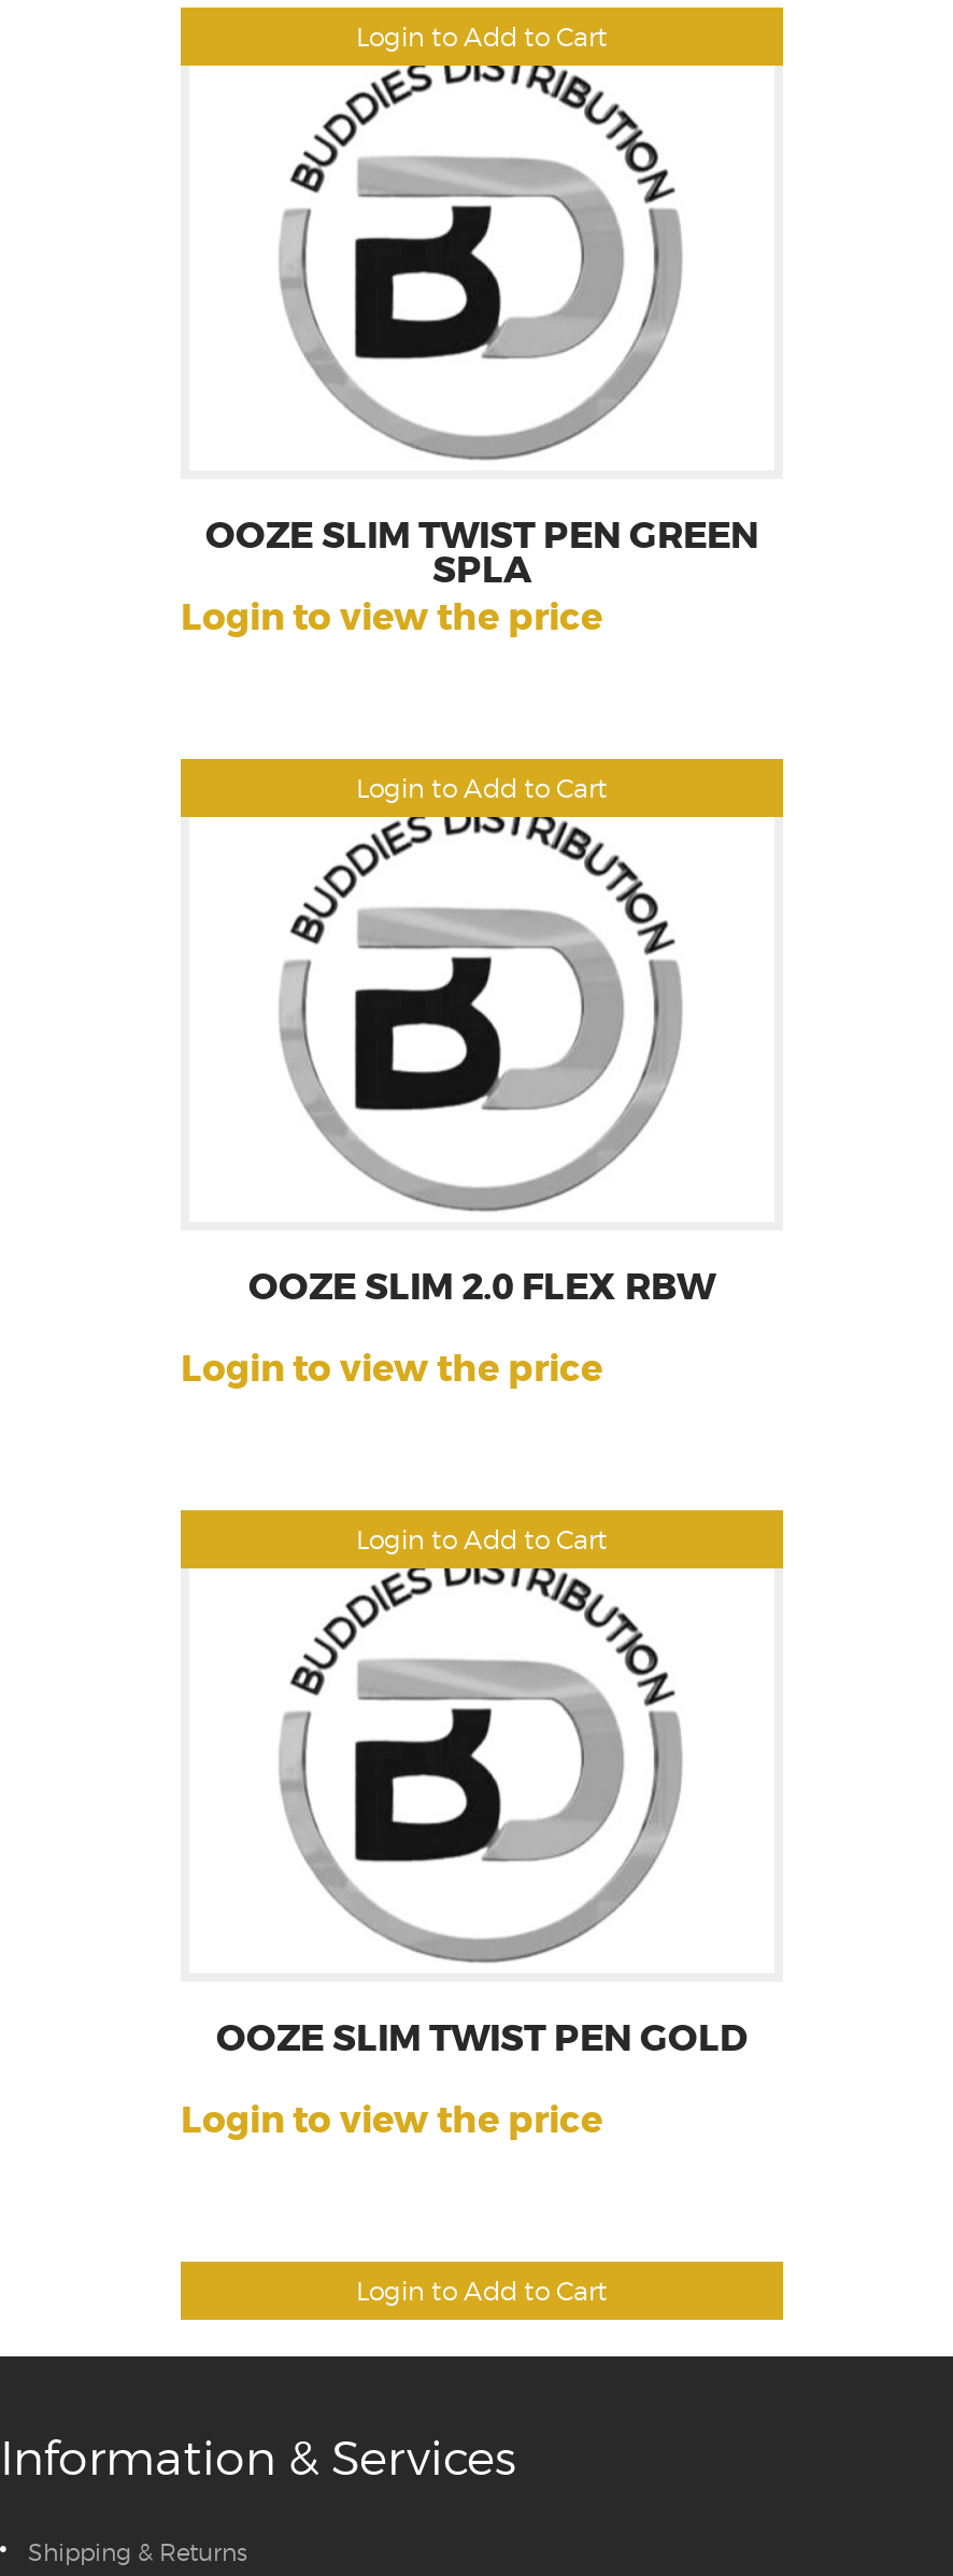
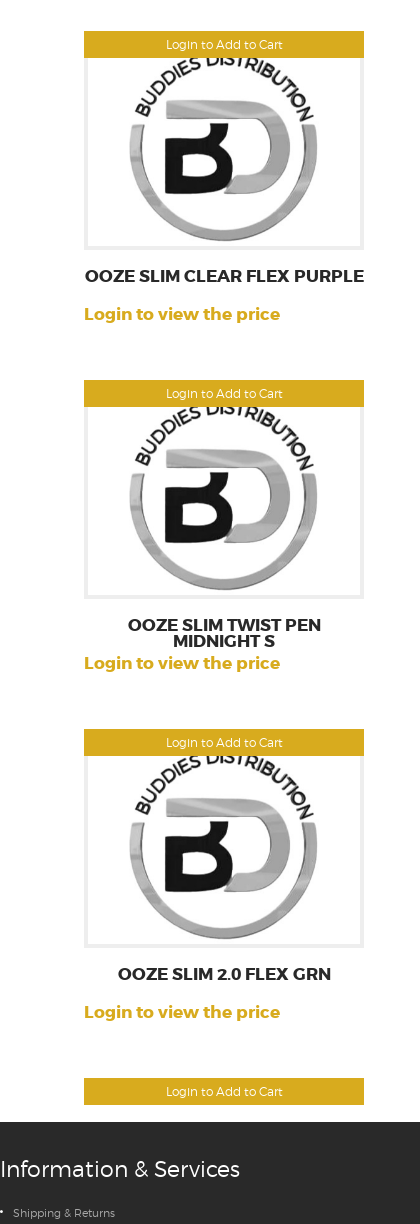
[205,514,758,593] OOZE SLIM TWIST PEN GREEN | SPLA -> [84,266,363,287] OOZE SLIM CLEAR FLEX PURPLE
[248,1265,715,1310] OOZE SLIM 2.0 FLEX RBW -> [127,615,320,652] OOZE SLIM TWIST PEN | MIDNIGHT S
[216,2017,748,2062] OOZE SLIM TWIST PEN GOLD -> [117,964,330,985] OOZE SLIM 2.0 FLEX GRN

